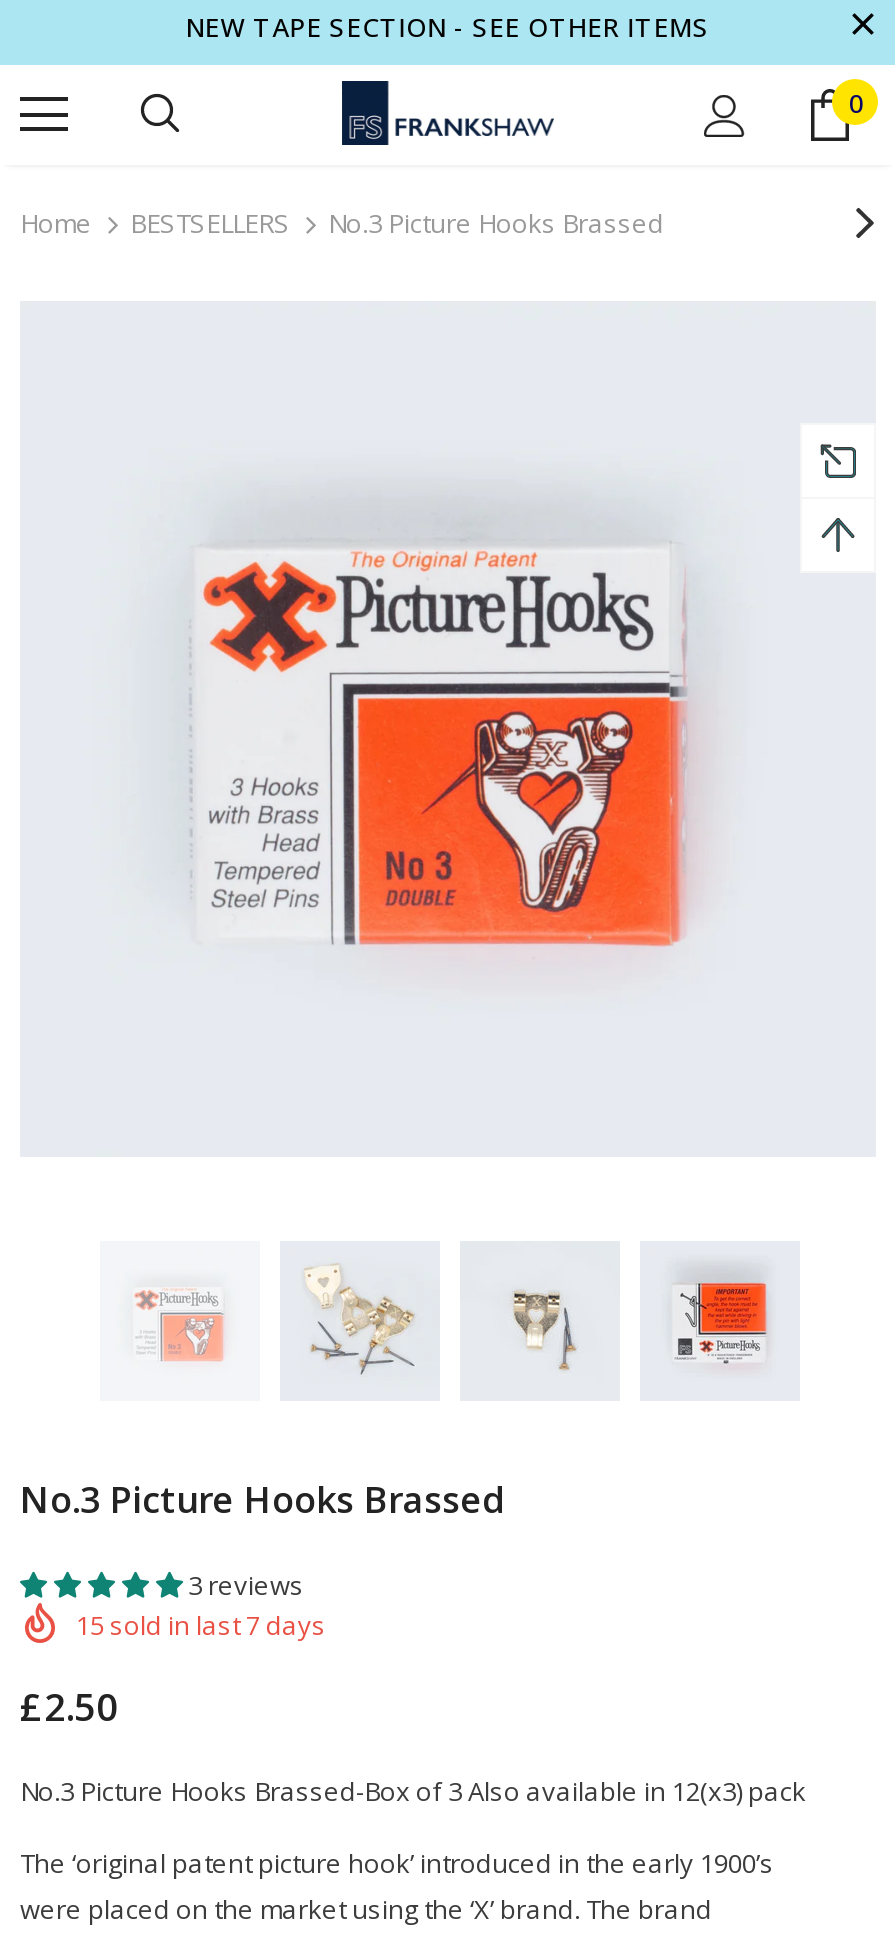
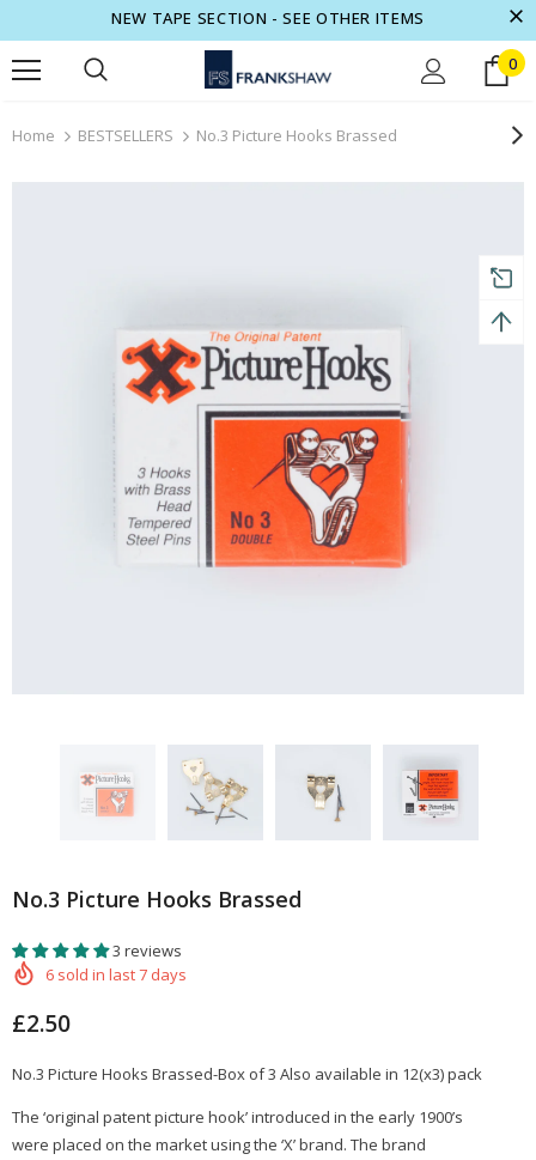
[76,1607,326,1643] 15 sold in last7 days -> [45,964,187,985] 6 sold in last7 days

